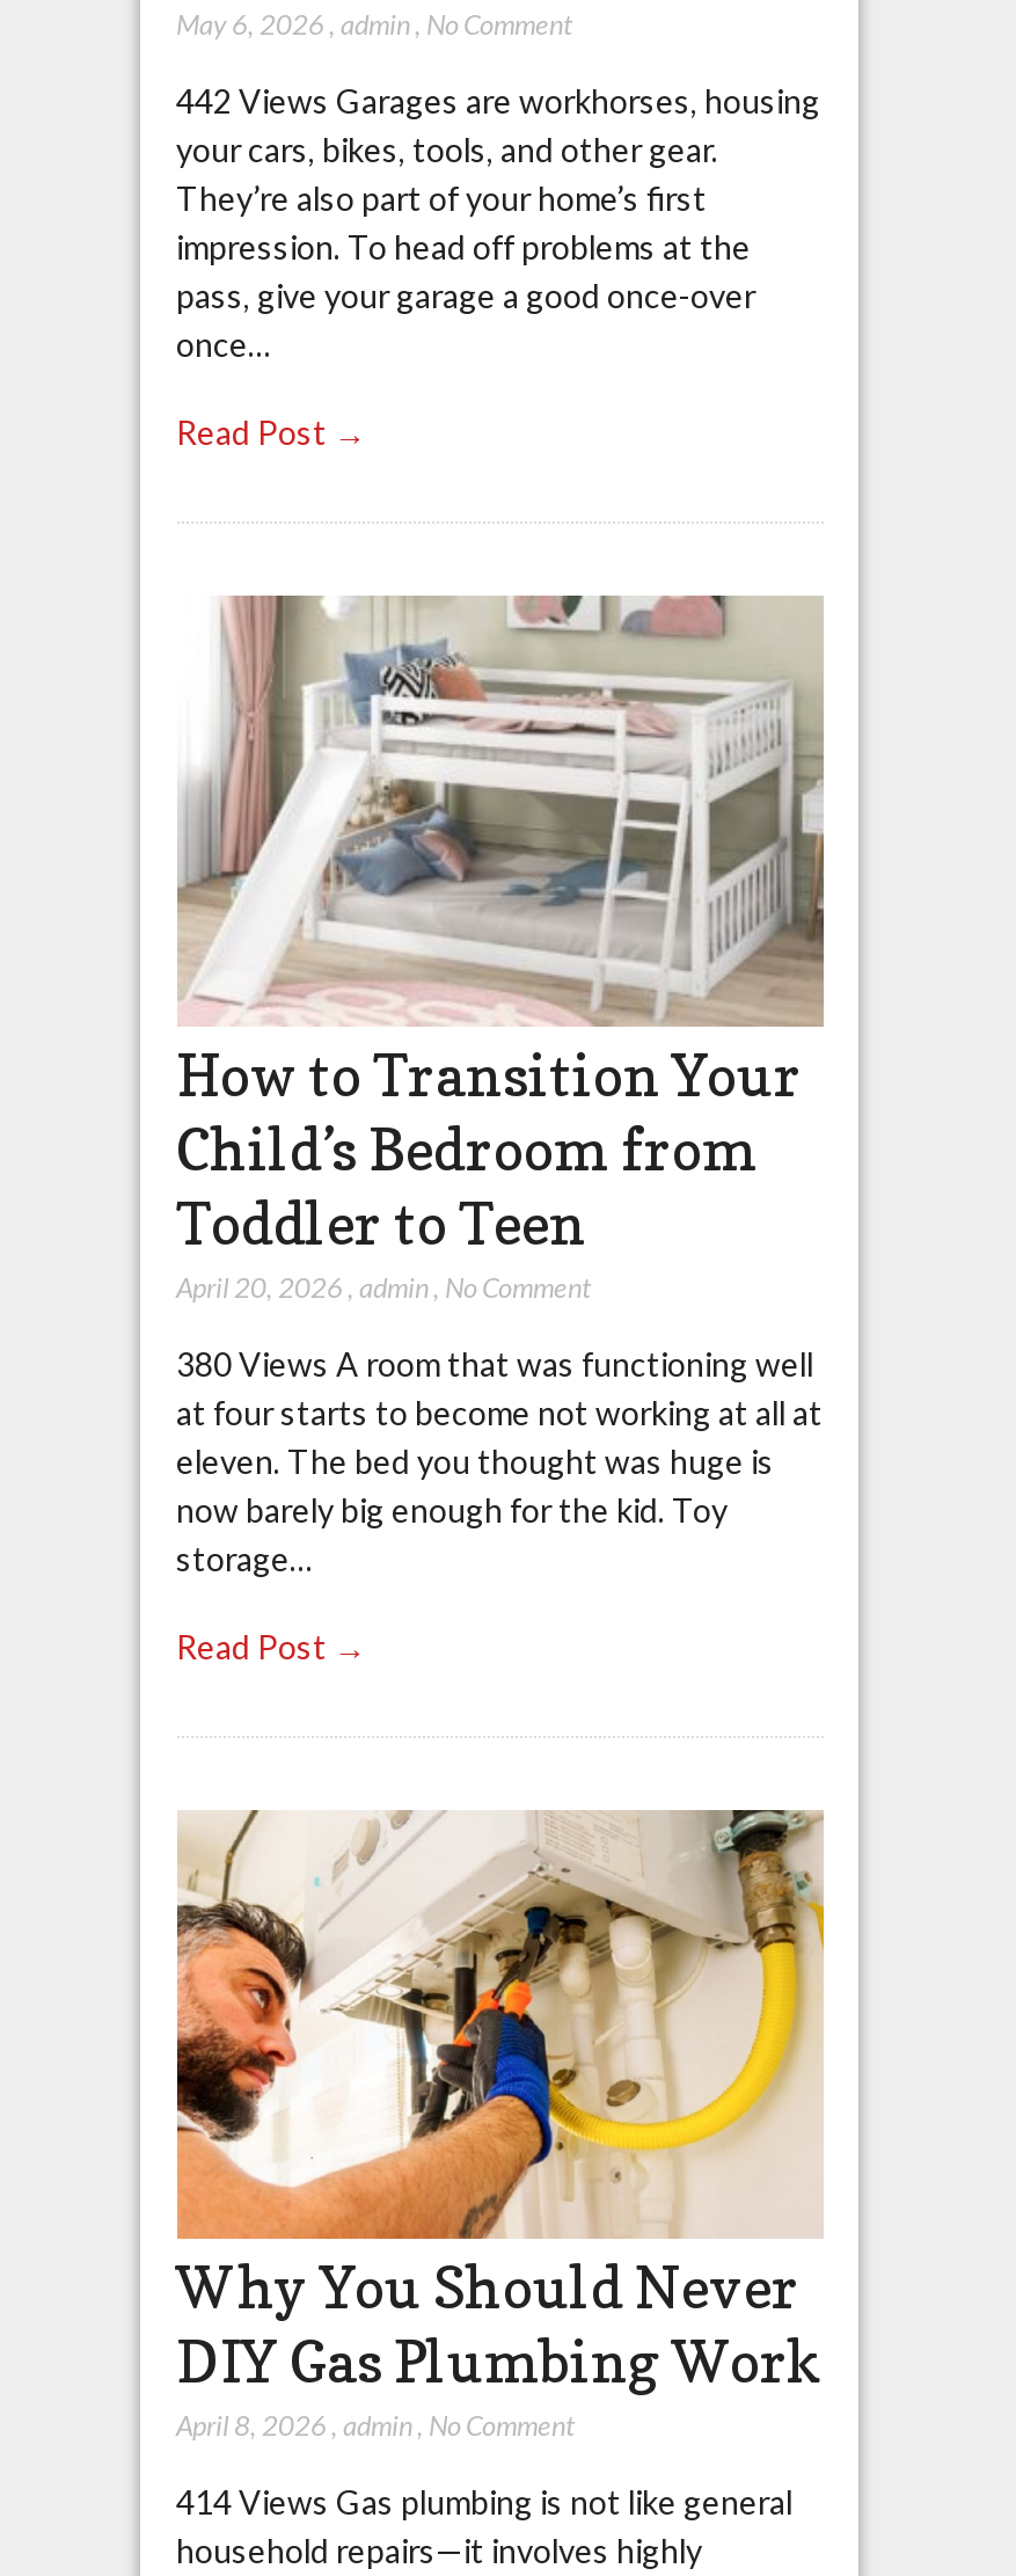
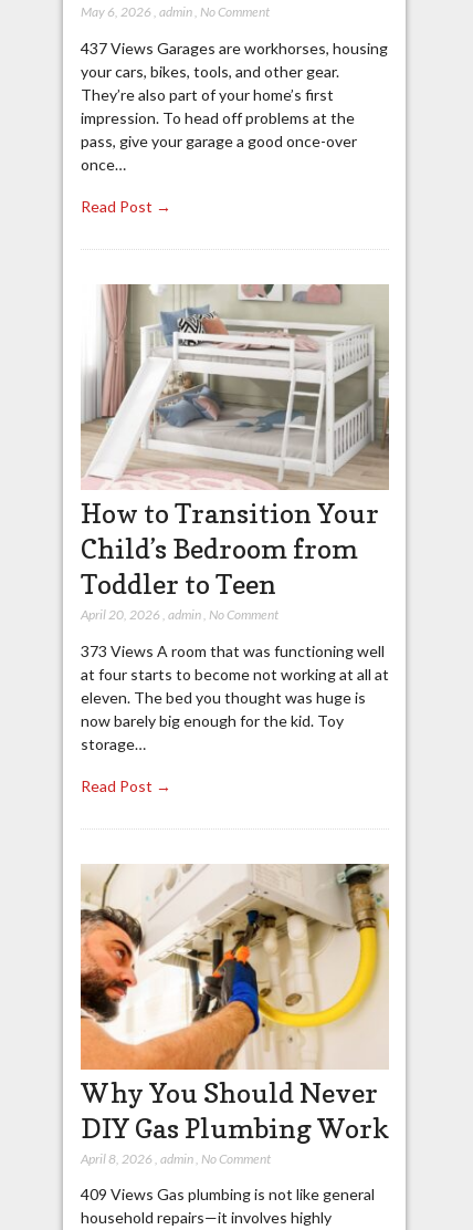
[176,80,820,120] 442 Views Garages are workhorses, housing -> [80,38,387,57] 437 Views Garages are workhorses, housing
[176,1343,813,1382] 380 Views A room that was functioning well -> [80,641,384,660] 373 Views A room that was functioning well
[176,2482,792,2522] 414 Views Gas plumbing is not like general -> [80,1185,374,1204] 409 Views Gas plumbing is not like general

